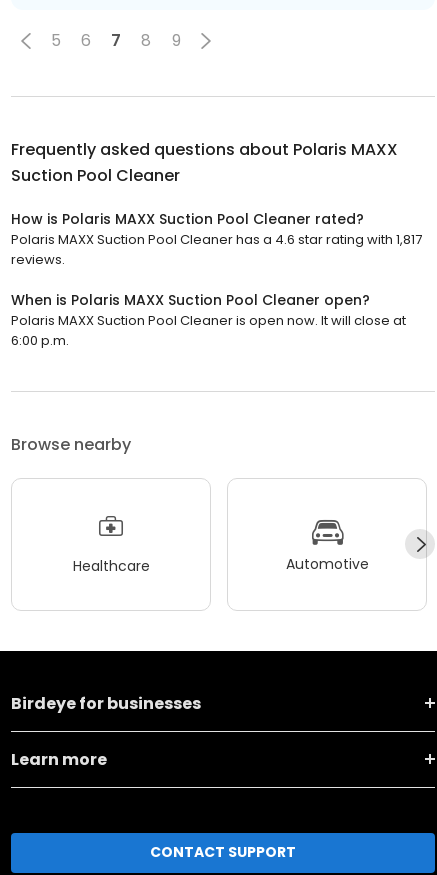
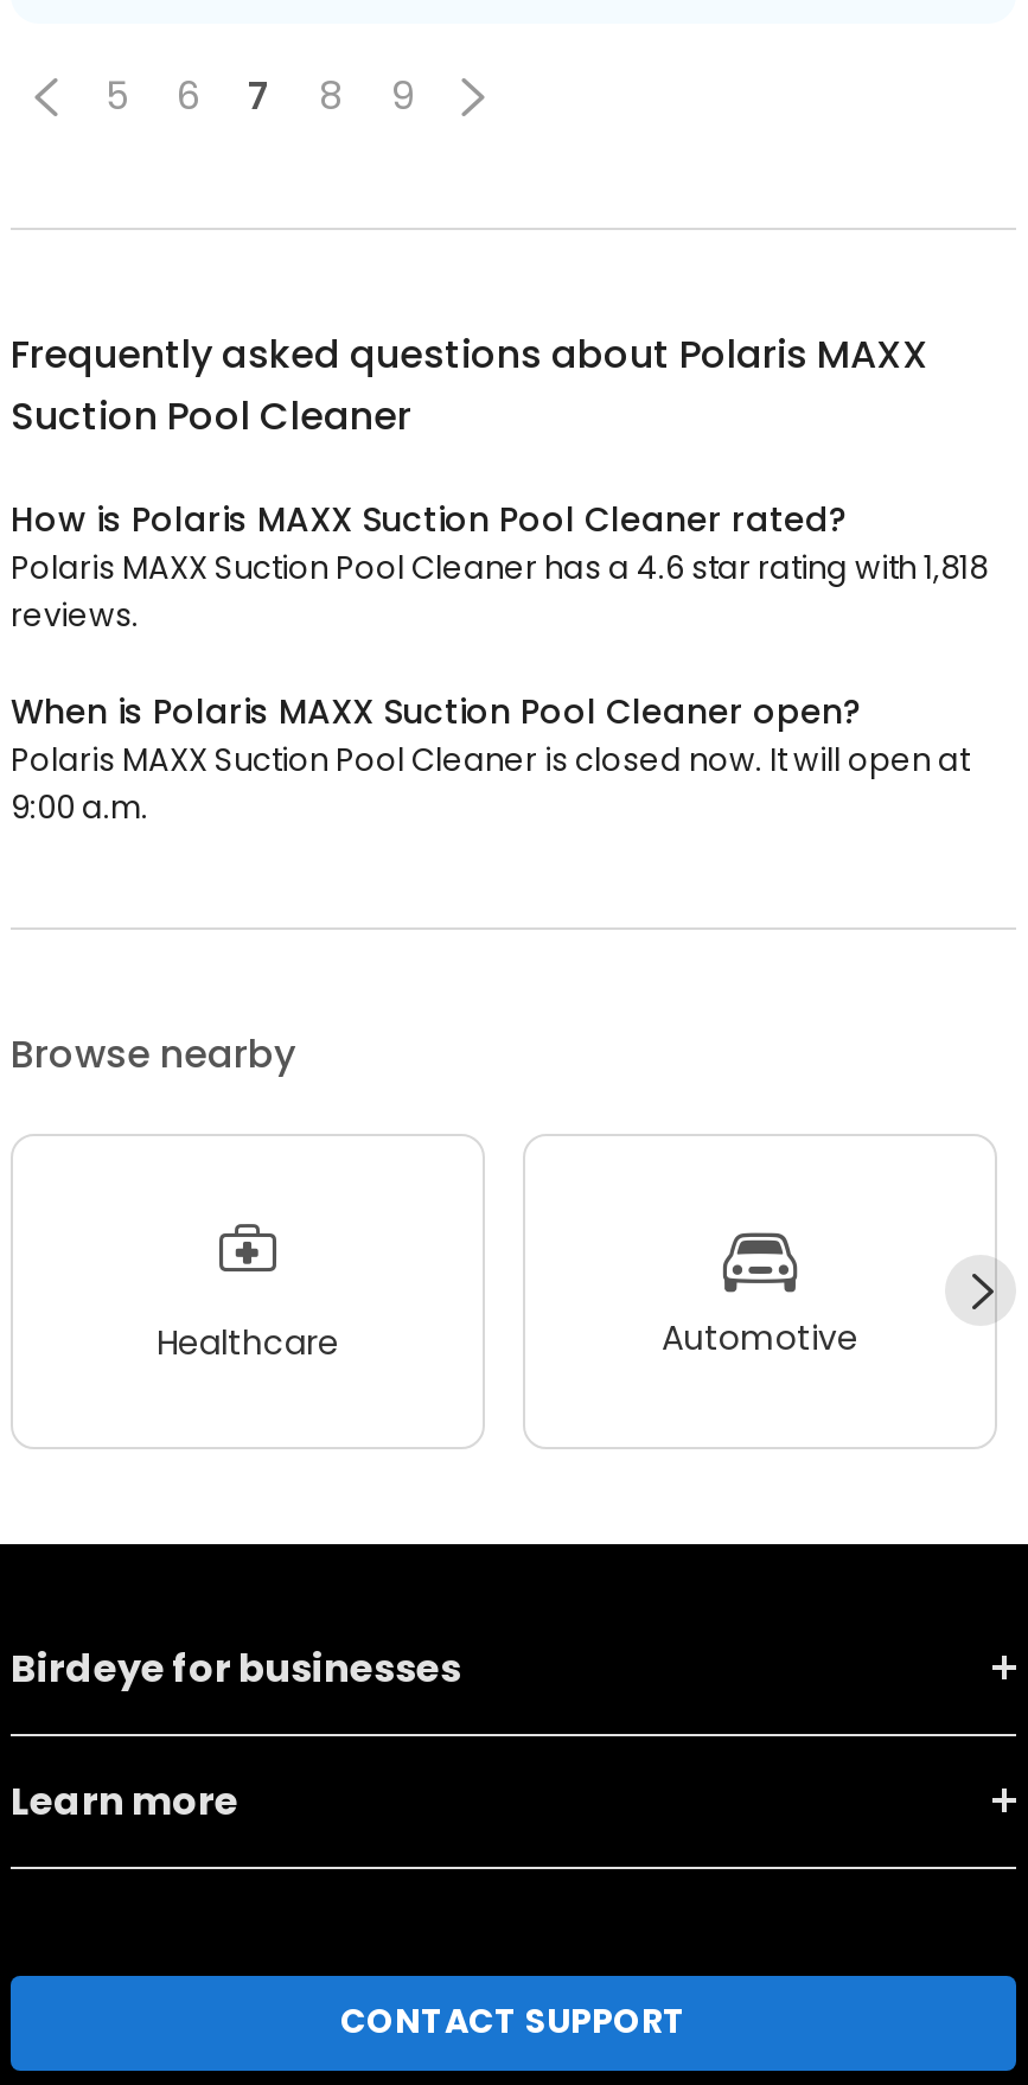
[11,230,422,249] Polaris MAXX Suction Pool Cleaner has a 4.6 star rating with 1,817 -> [11,545,988,590] Polaris MAXX Suction Pool Cleaner has a 4.6 star rating with 1,818
[11,311,406,350] Polaris MAXX Suction Pool Cleaner is open now. It will close at | 6:00 p.m. -> [11,737,969,830] Polaris MAXX Suction Pool Cleaner is closed now. It will open at | 9:00 a.m.

